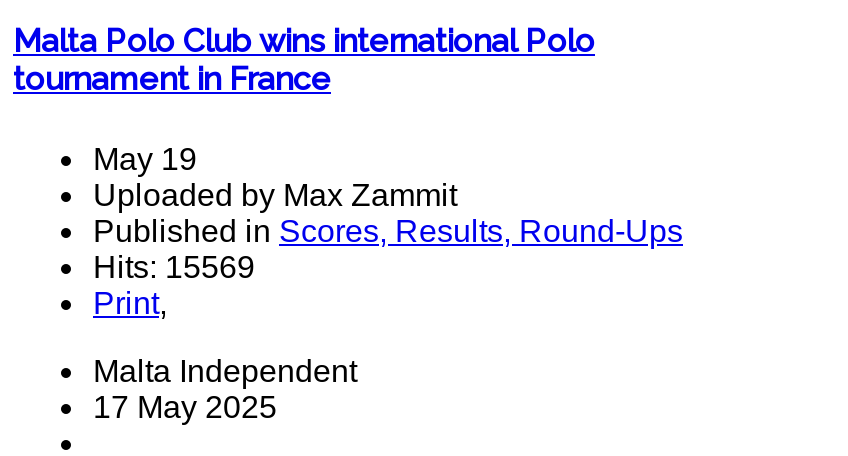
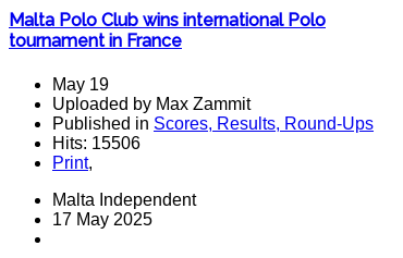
[93,249,255,283] Hits: 15569 -> [52,133,141,152] Hits: 15506

